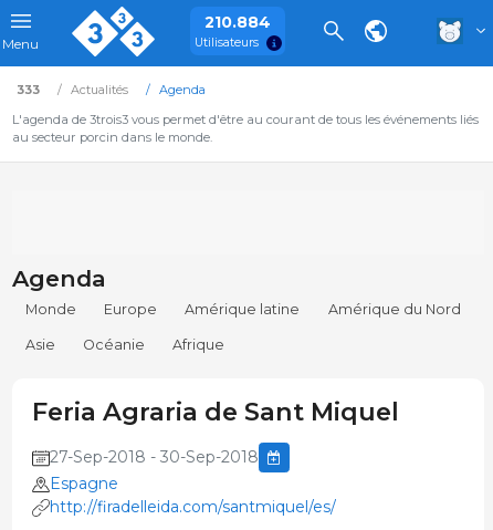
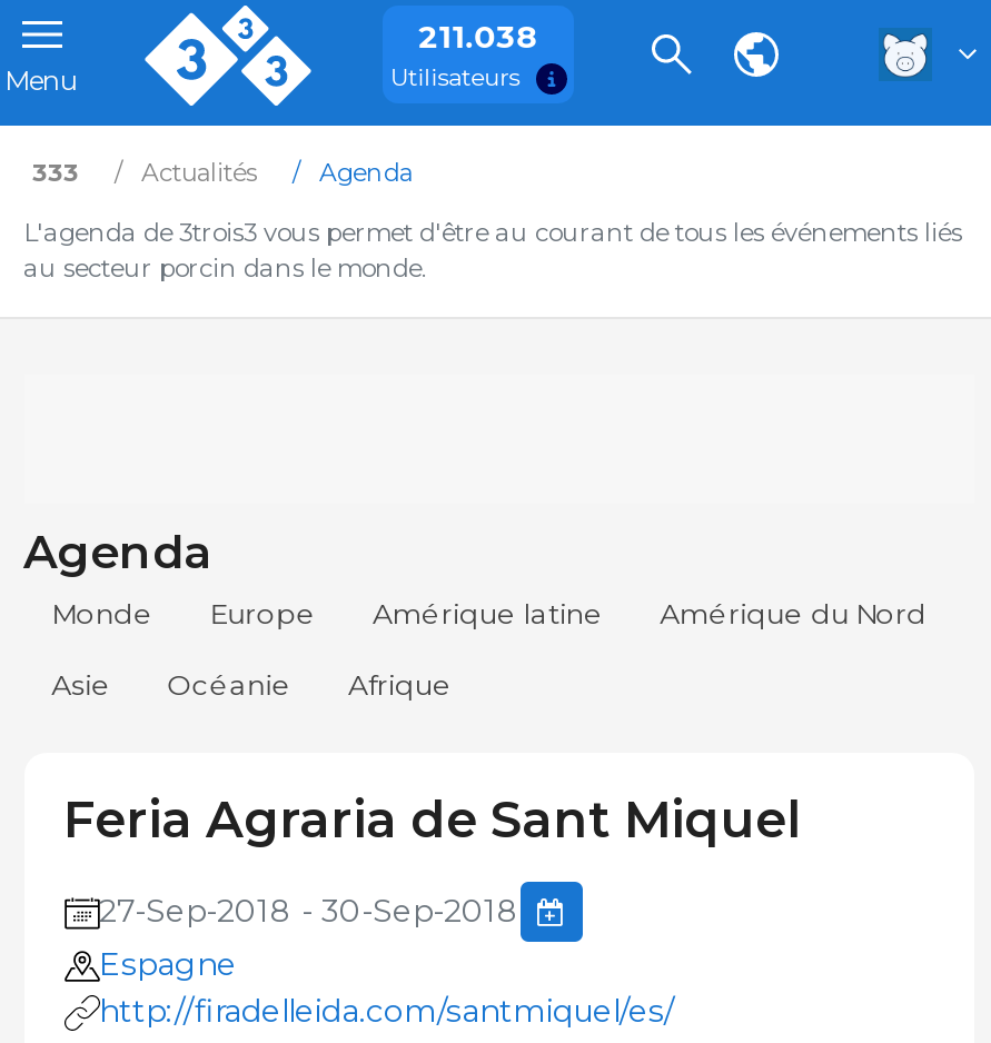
[205,12,271,32] 210.884 -> [419,16,539,56] 211.038

